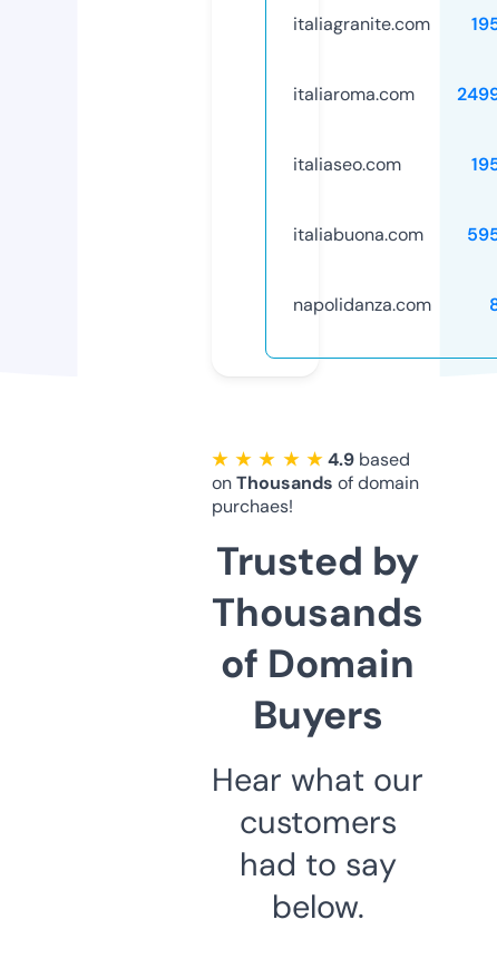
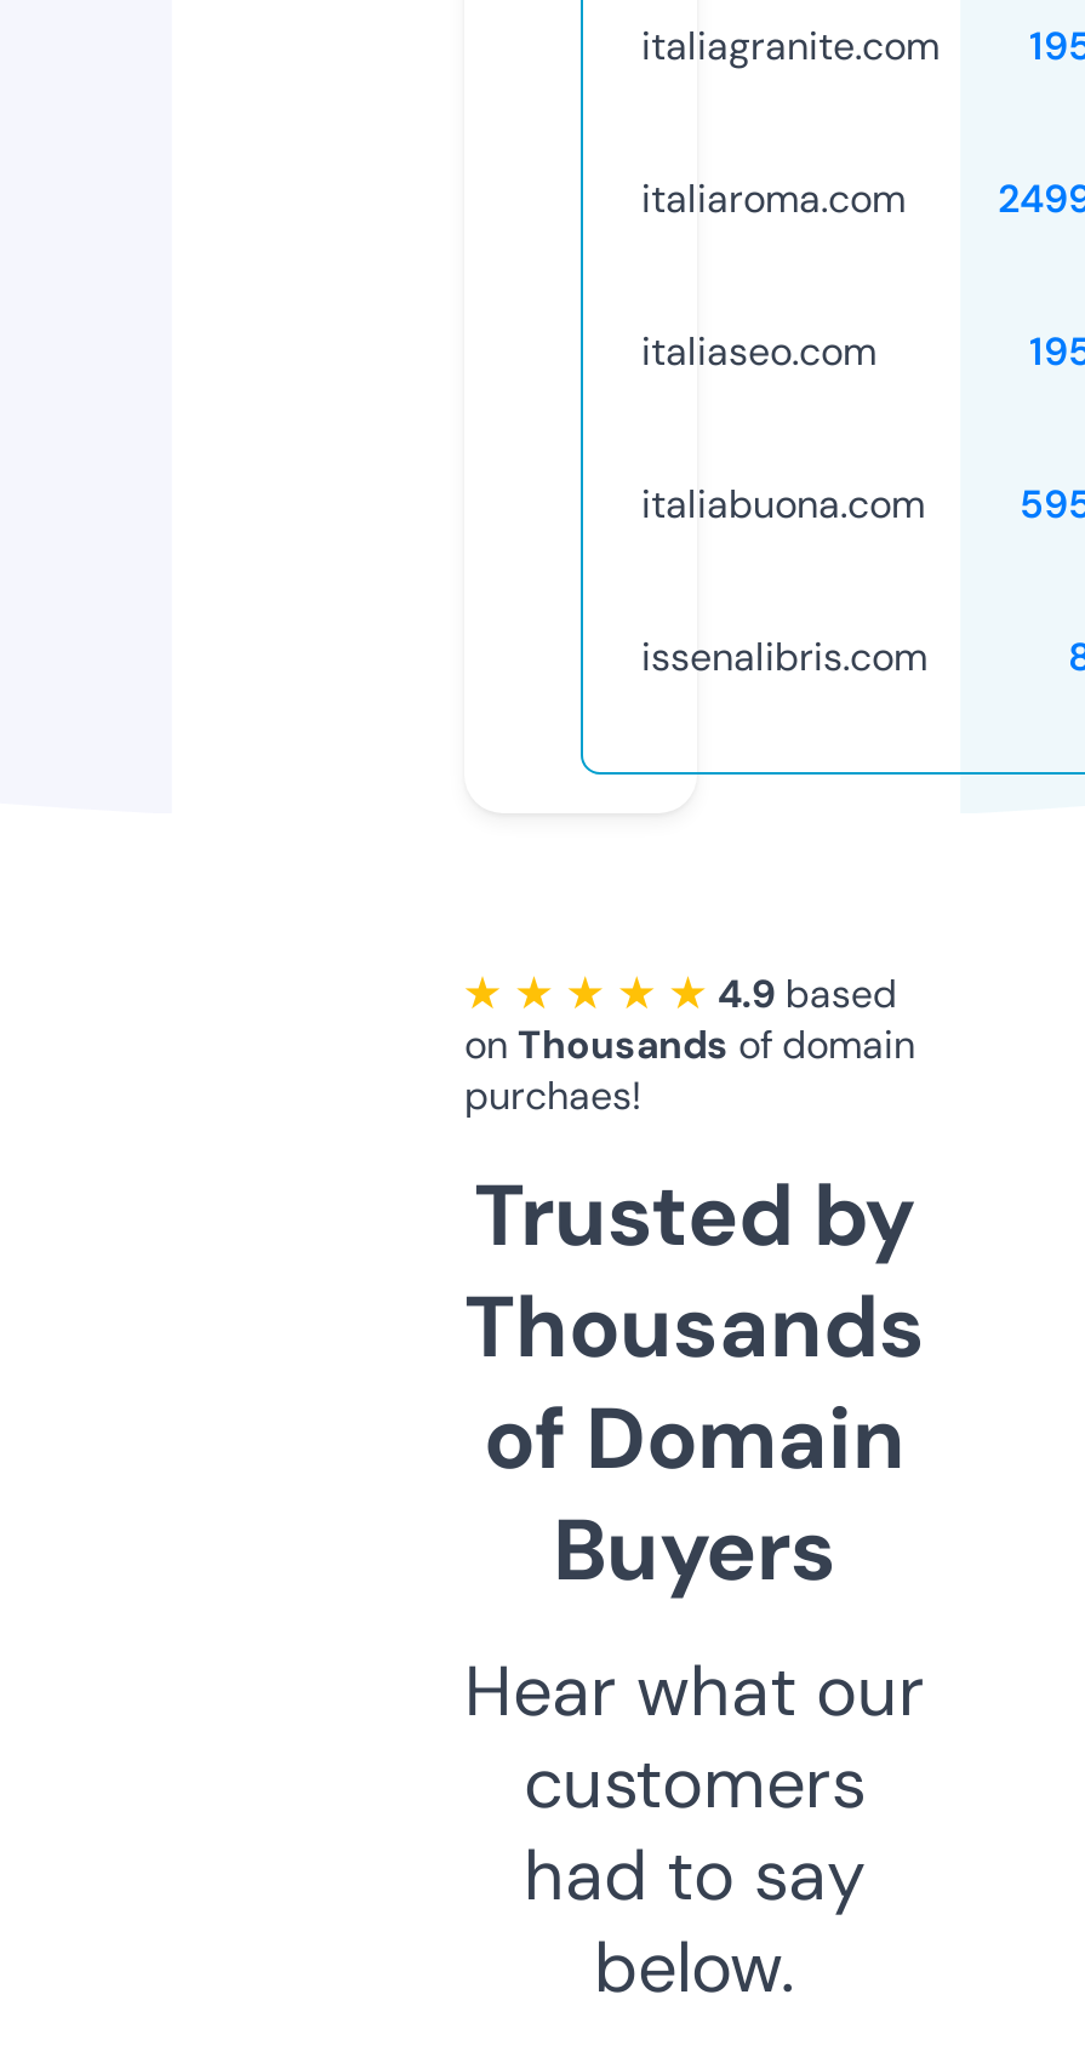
[293,293,431,316] napolidanza.com -> [641,631,927,682] issenalibris.com

